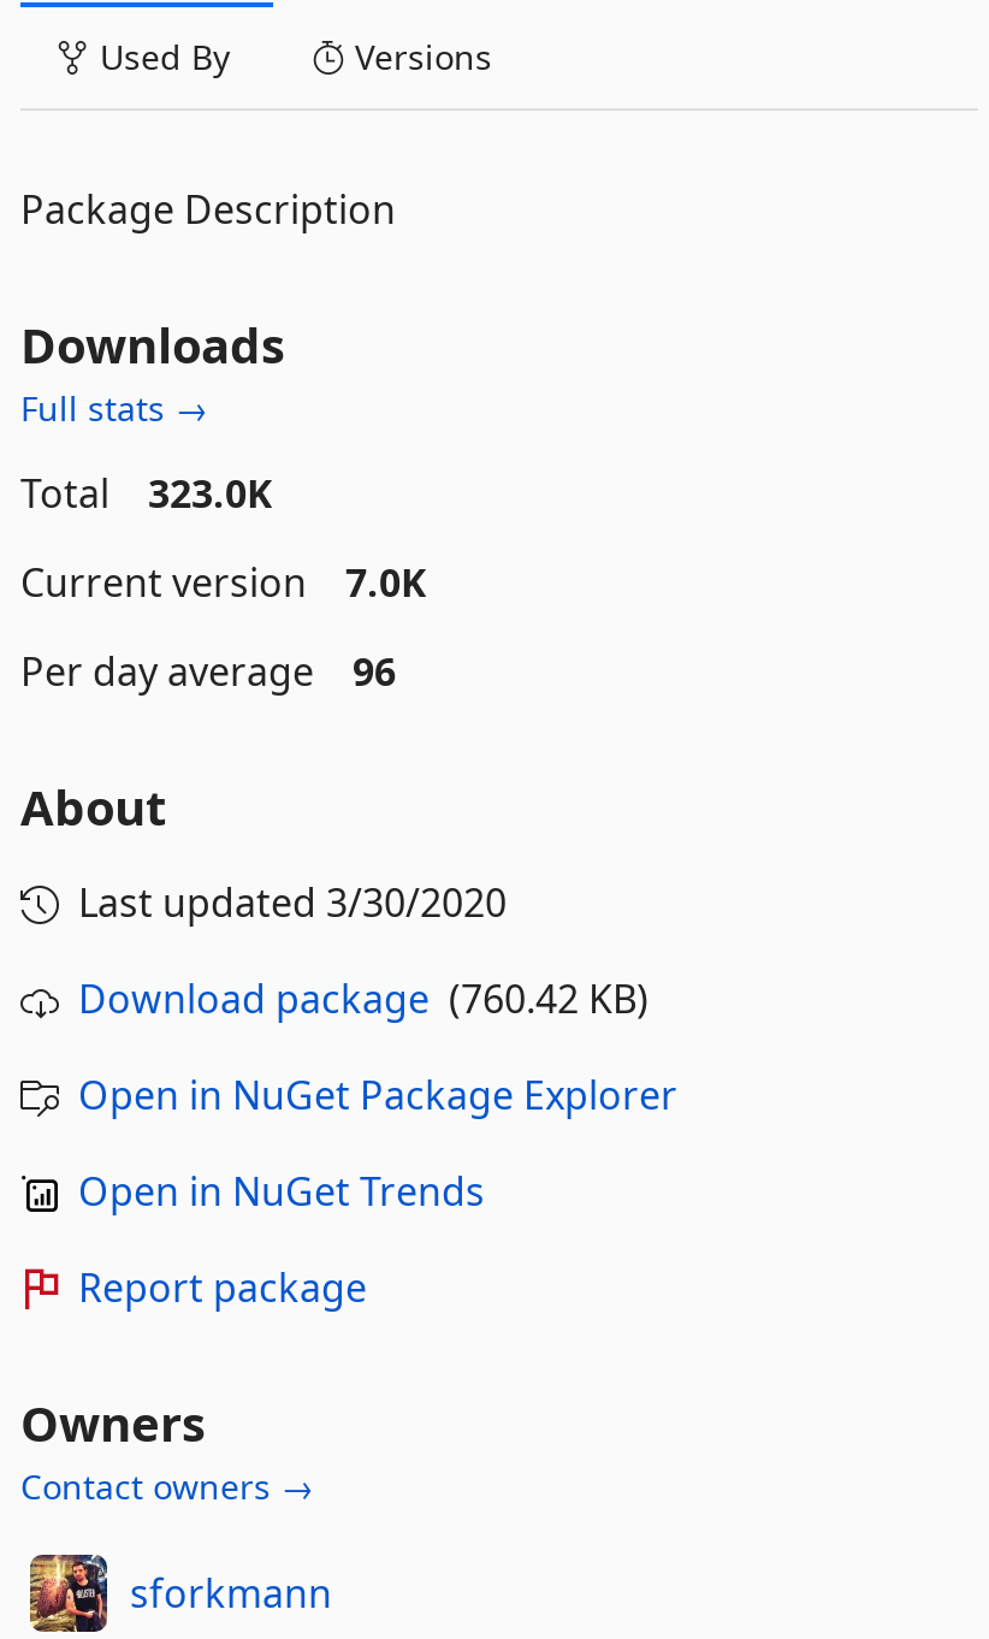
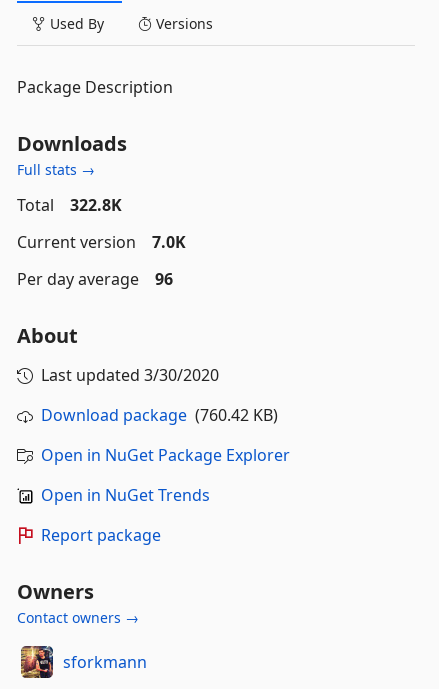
[20,467,273,520] Total 323.0K -> [17,194,122,216] Total 322.8K

